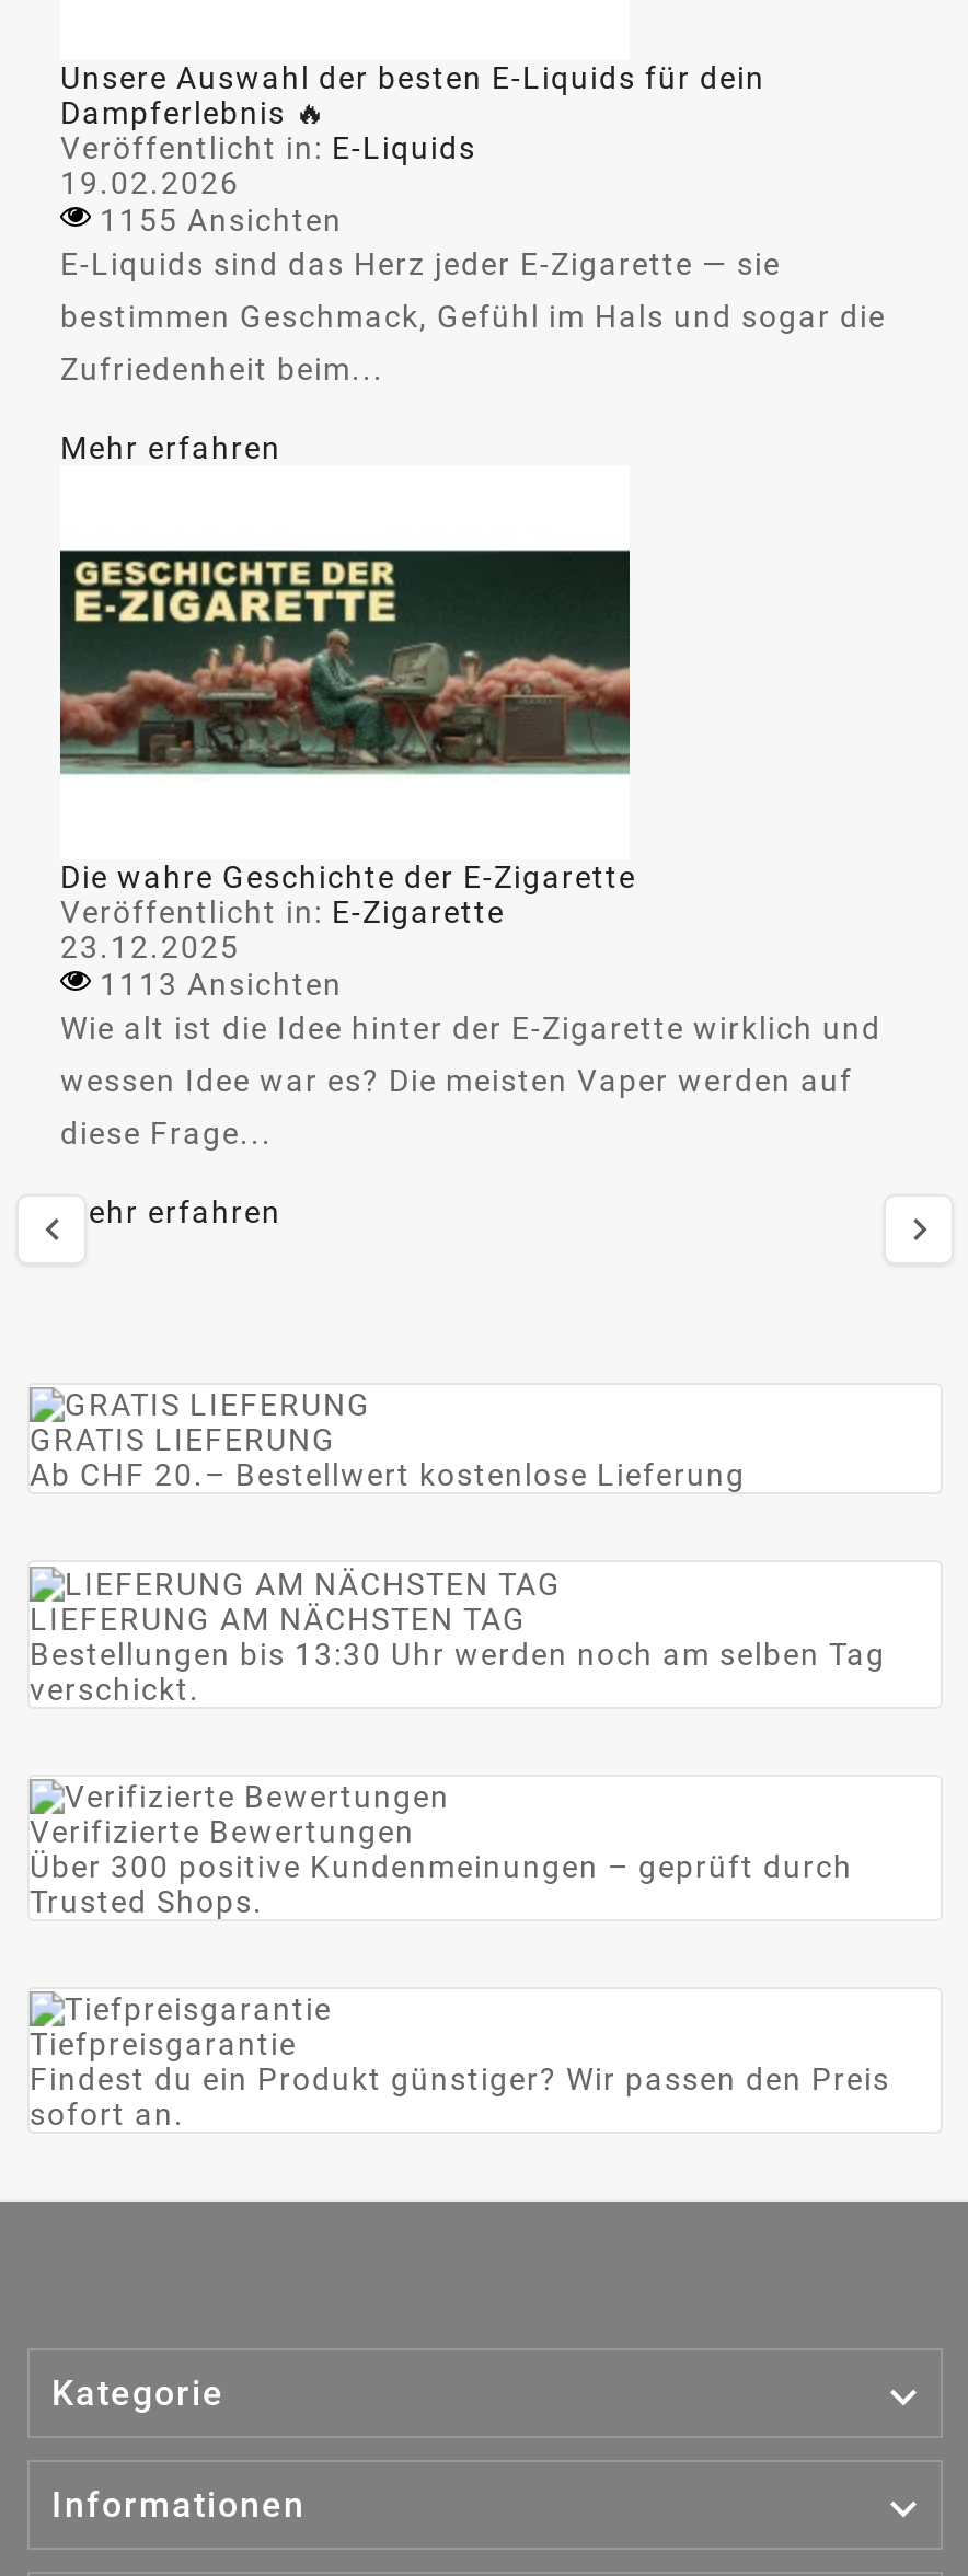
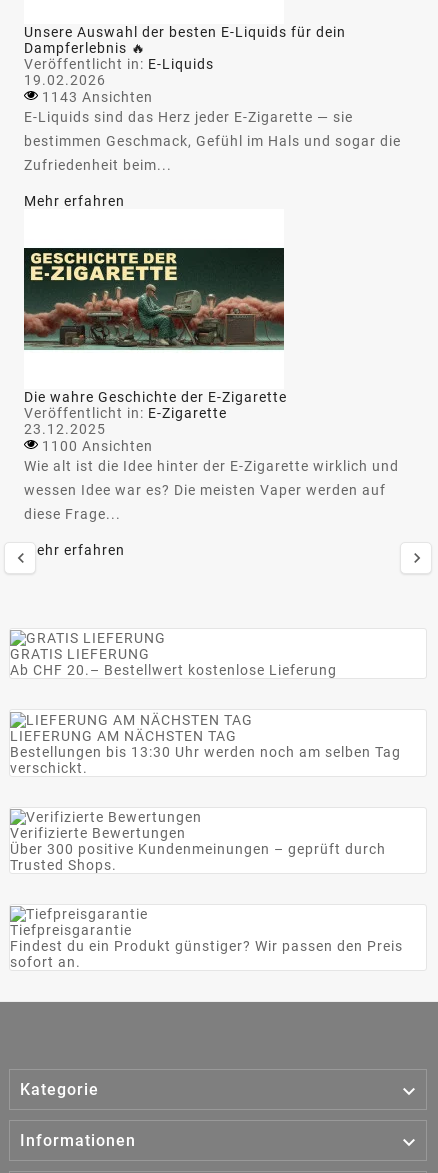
[100,203,343,238] 1155 Ansichten -> [42,89,153,105] 1143 Ansichten
[100,967,343,1002] 1113 Ansichten -> [42,438,153,454] 1100 Ansichten

